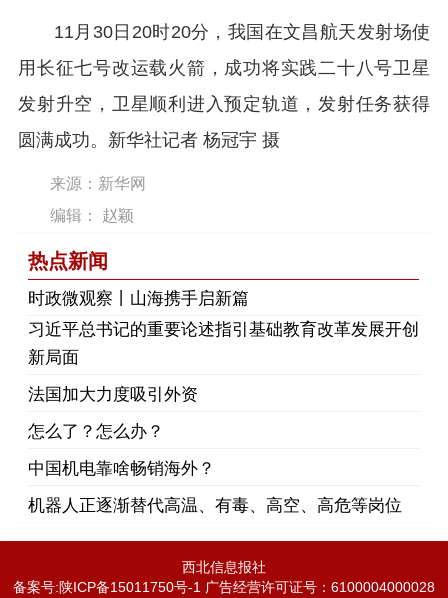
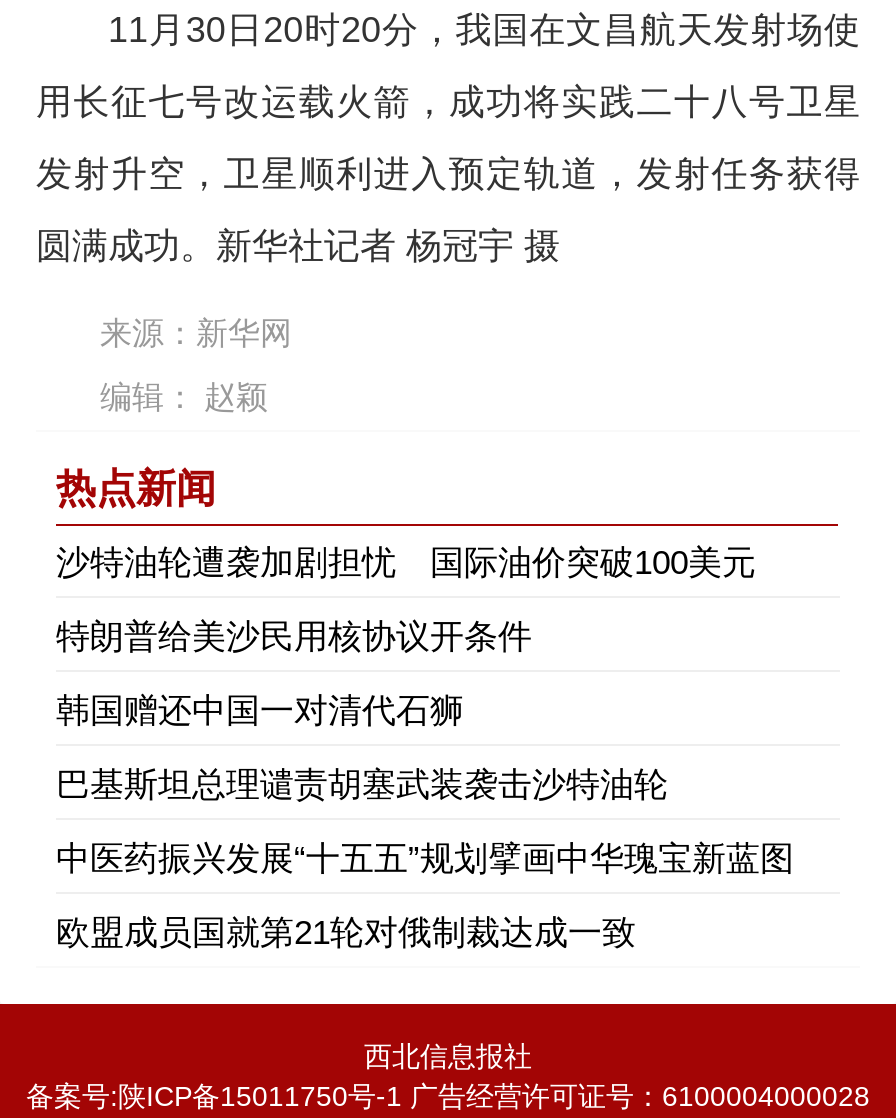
[28,289,419,515] 时政微观察丨山海携手启新篇 | 习近平总书记的重要论述指引基础教育改革发展开创 | 新局面 | 法国加大力度吸引外资 | 怎么了？怎么办？ | 中国机电靠啥畅销海外？ | 机器人正逐渐替代高温、有毒、高空、高危等岗位 -> [56,544,794,952] 沙特油轮遭袭加剧担忧 国际油价突破100美元 | 特朗普给美沙民用核协议开条件 | 韩国赠还中国一对清代石狮 | 巴基斯坦总理谴责胡塞武装袭击沙特油轮 | 中医药振兴发展“十五五”规划擘画中华瑰宝新蓝图 | 欧盟成员国就第21轮对俄制裁达成一致

